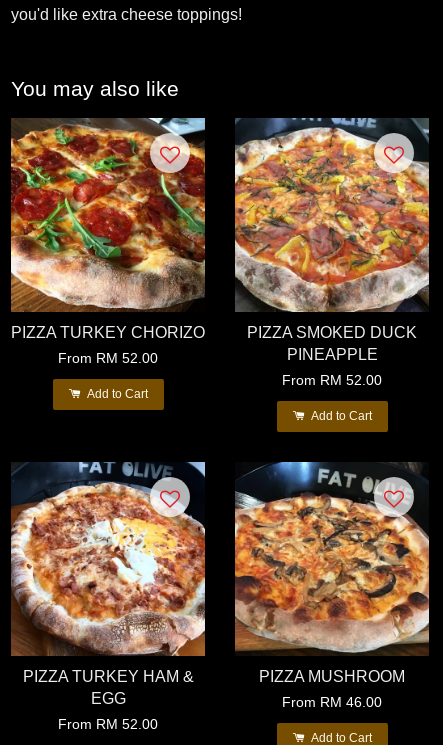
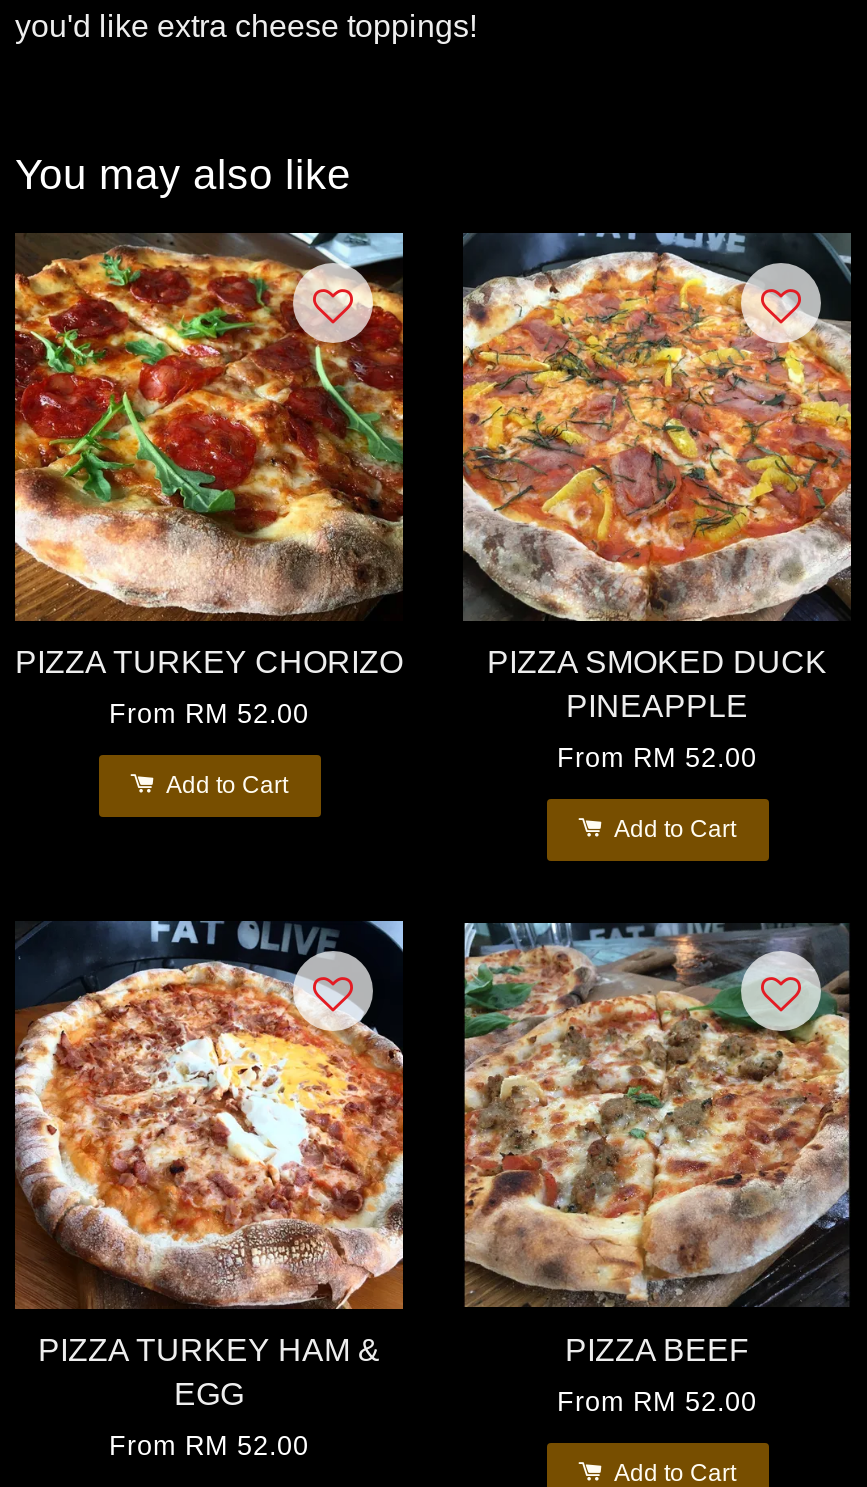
[234,461,430,685] [image] | PIZZA MUSHROOM -> [463,921,851,1367] [image] | PIZZA BEEF
[282,695,382,710] From RM 46.00 -> [557,1387,757,1417] From RM 52.00

